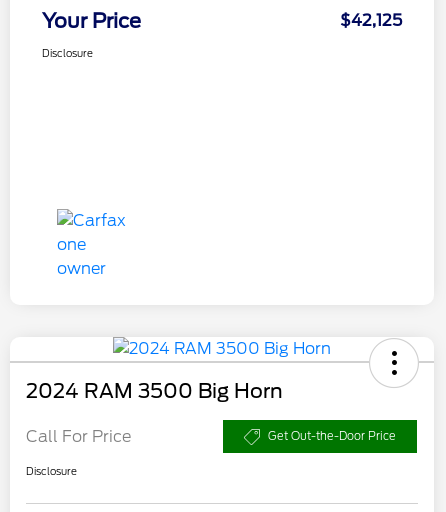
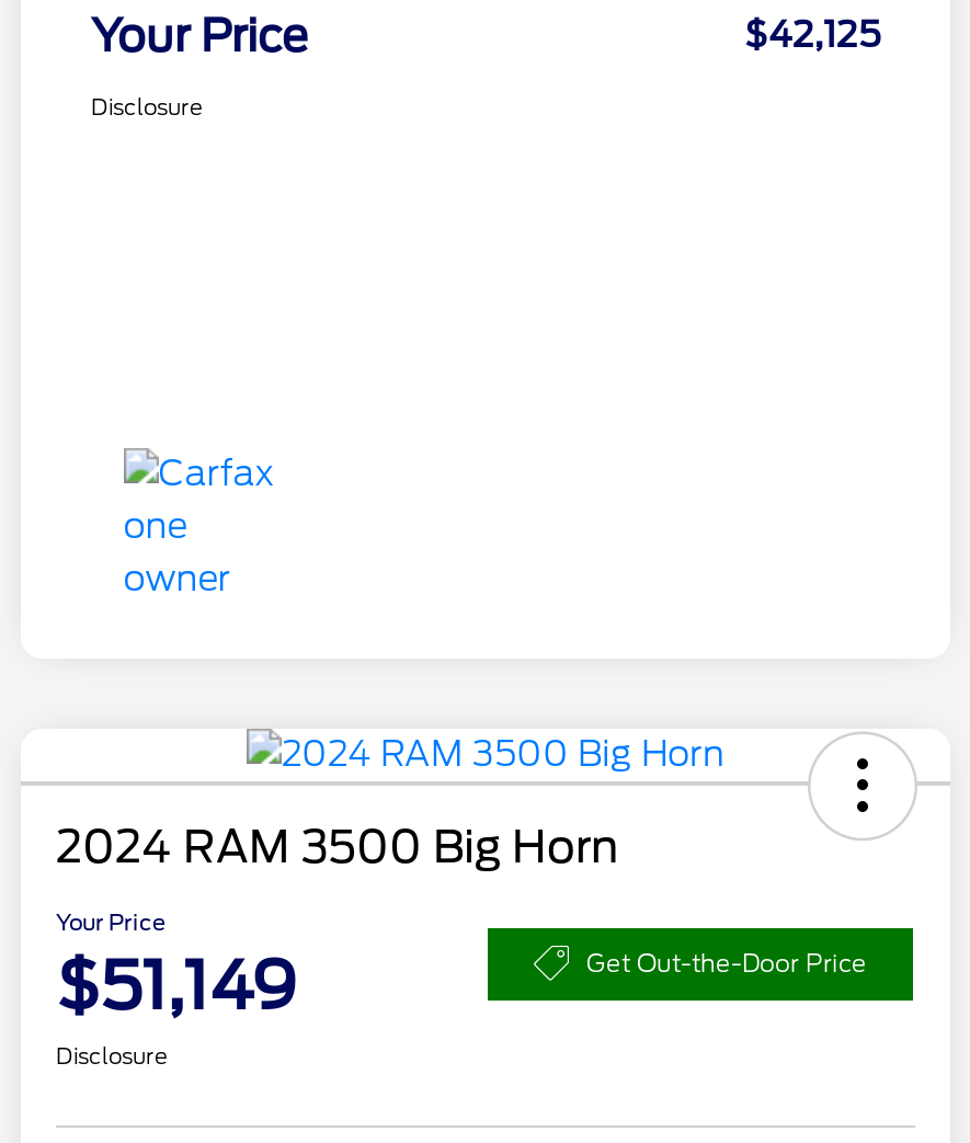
[26,427,131,446] Call For Price -> [56,909,297,1025] Your Price | $51,149

